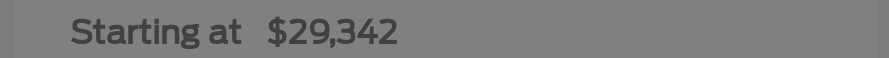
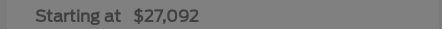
[70,15,398,53] Starting at $29,342 -> [35,7,199,26] Starting at $27,092

